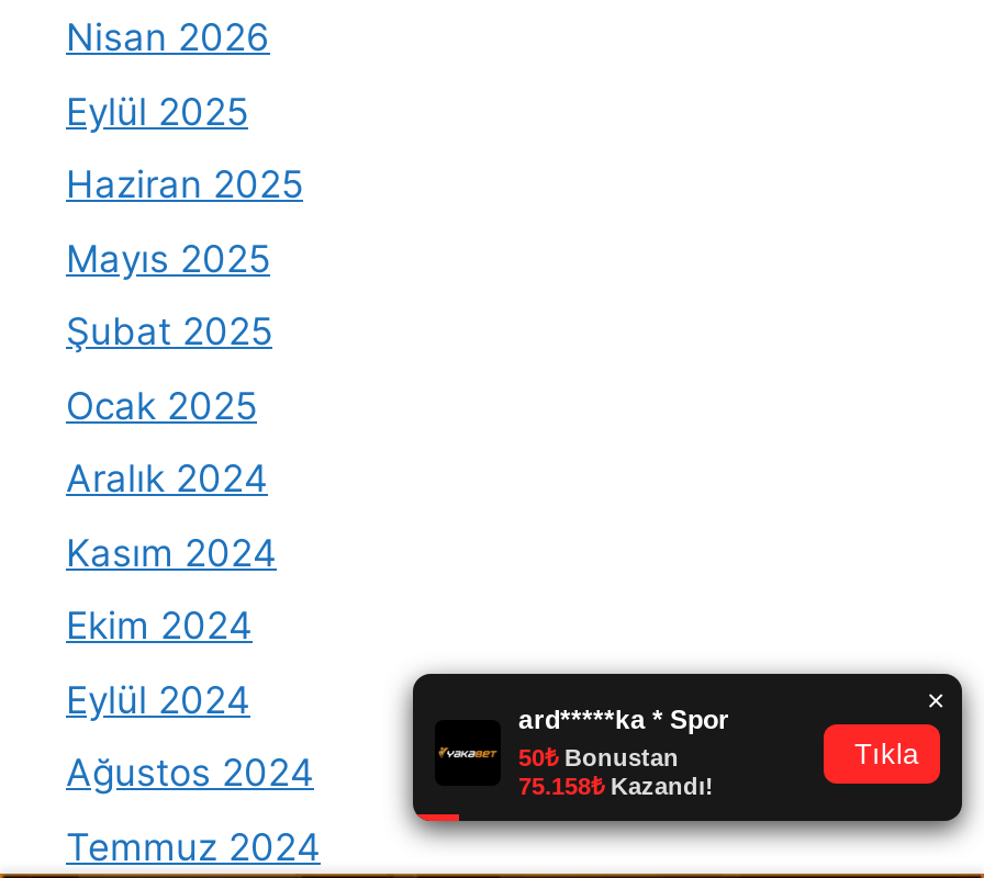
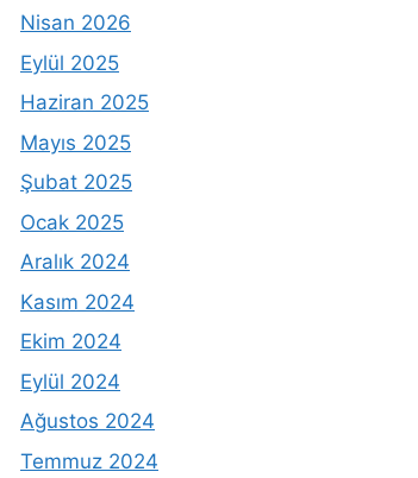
[400,669,975,843] [image] -> none

